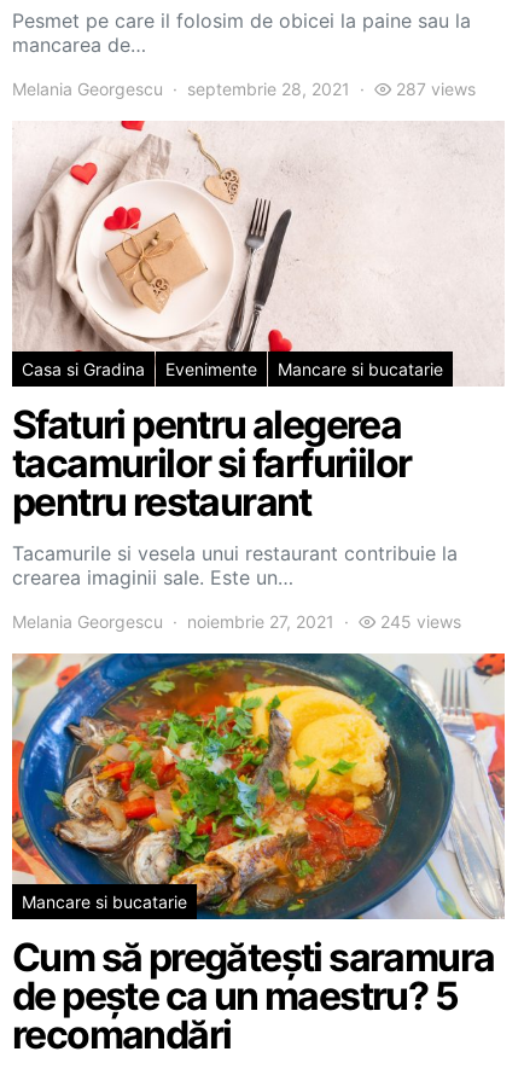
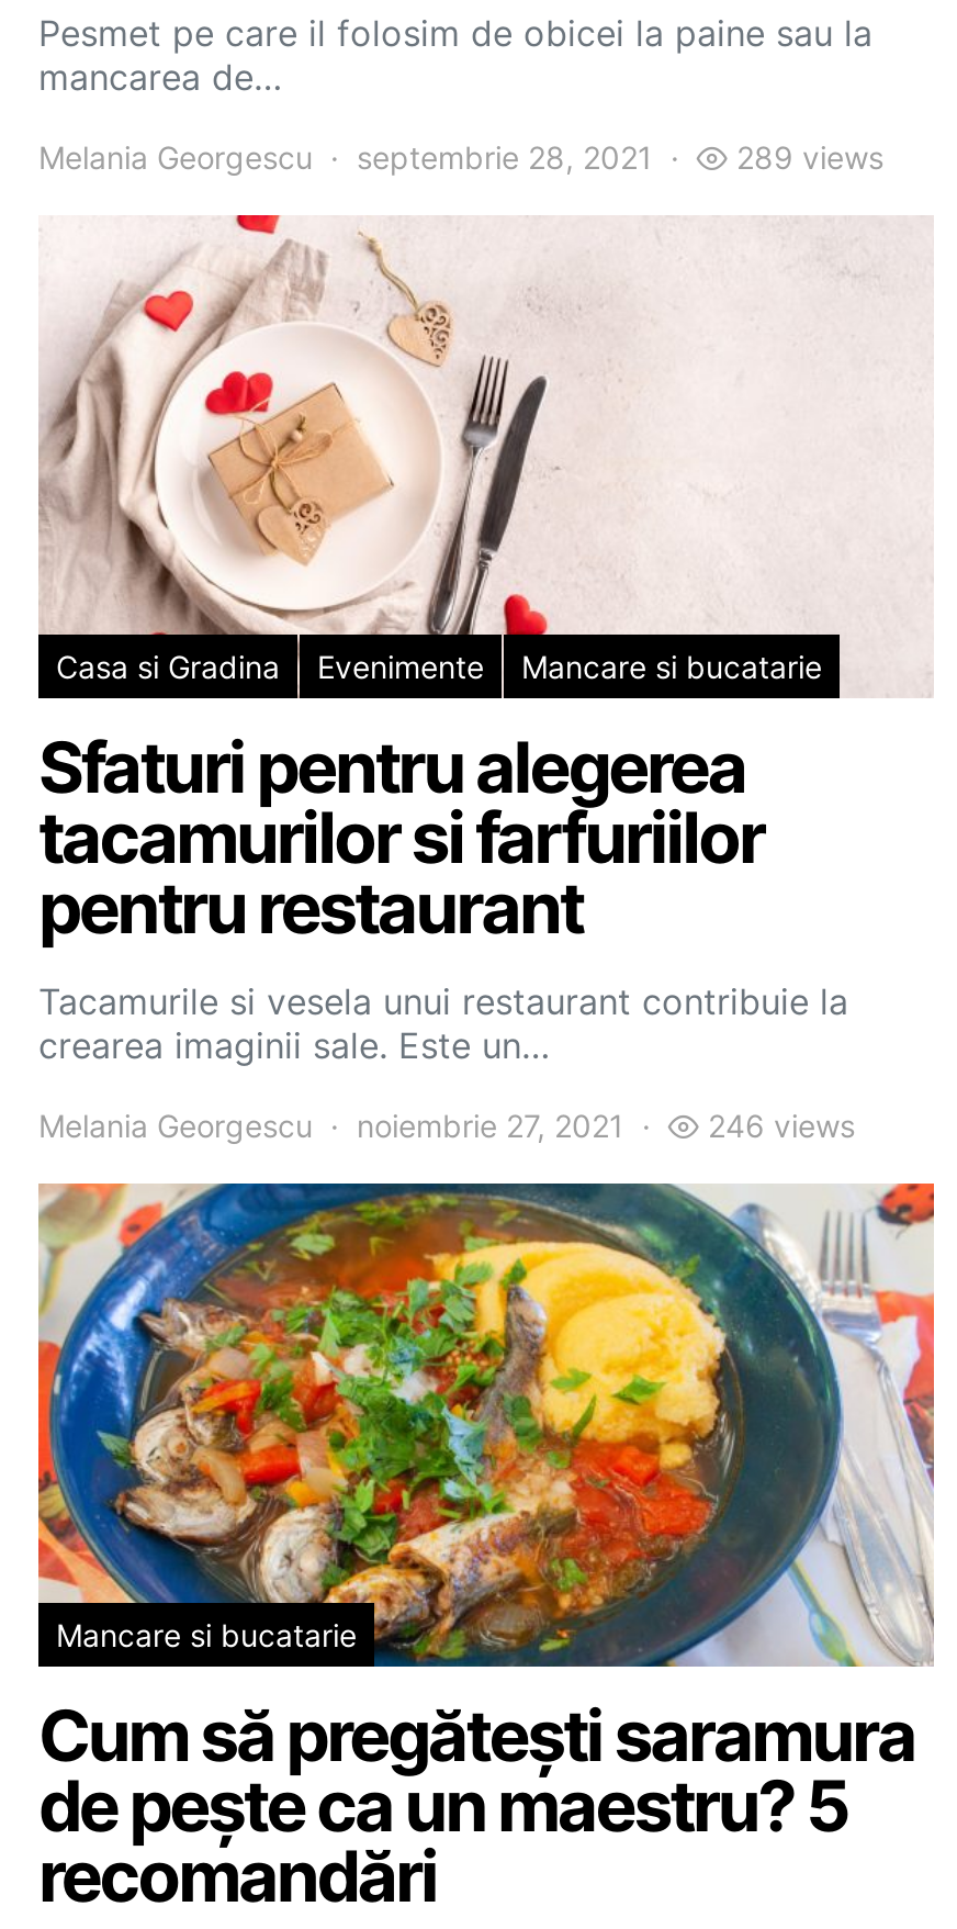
[396,79,476,99] 287 views -> [736,138,883,176] 289 views
[380,611,461,632] 245 views -> [708,1107,855,1144] 246 views

